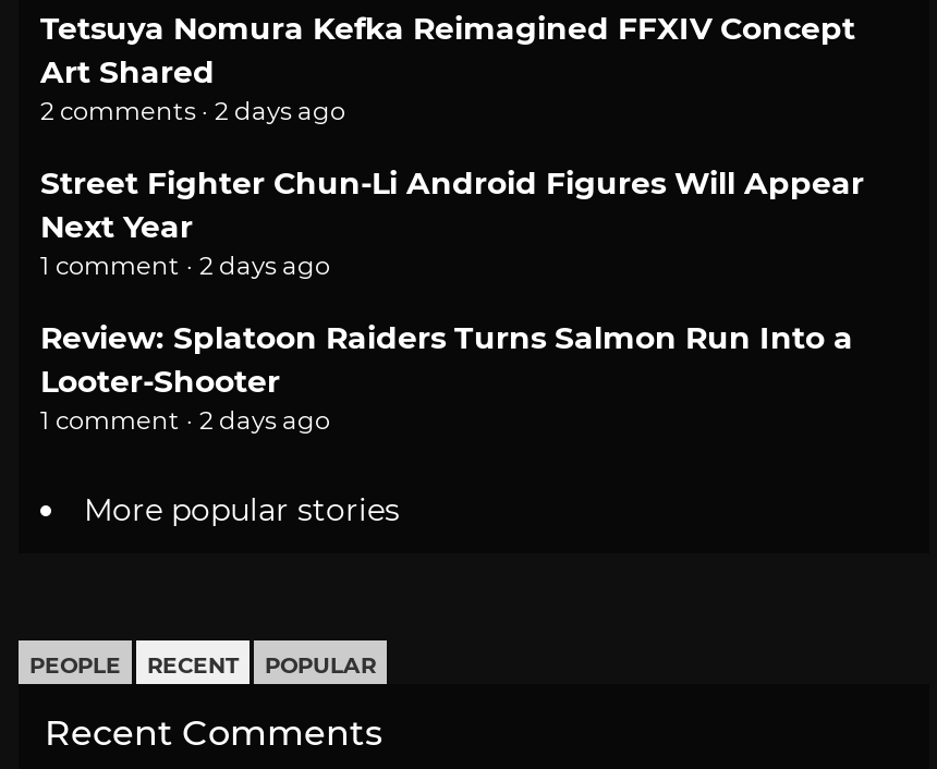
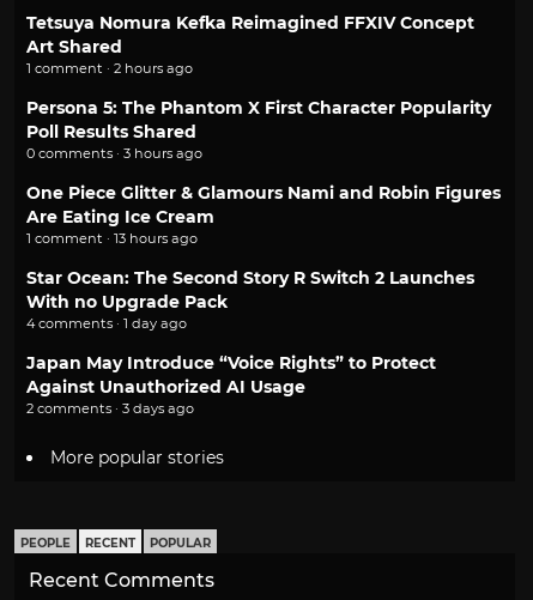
[40,96,864,436] 2 comments · 2 days ago | Street Fighter Chun-Li Android Figures Will Appear | Next Year | 1 comment · 2 days ago | Review: Splatoon Raiders Turns Salmon Run Into a | Looter-Shooter | 1 comment · 2 days ago -> [26,60,501,417] 1 comment · 2 hours ago | Persona 5: The Phantom X First Character Popularity | Poll Results Shared | 0 comments · 3 hours ago | One Piece Glitter & Glamours Nami and Robin Figures | Are Eating Ice Cream | 1 comment · 13 hours ago | Star Ocean: The Second Story R Switch 2 Launches | With no Upgrade Pack | 4 comments · 1 day ago | Japan May Introduce “Voice Rights” to Protect | Against Unauthorized AI Usage | 2 comments · 3 days ago

